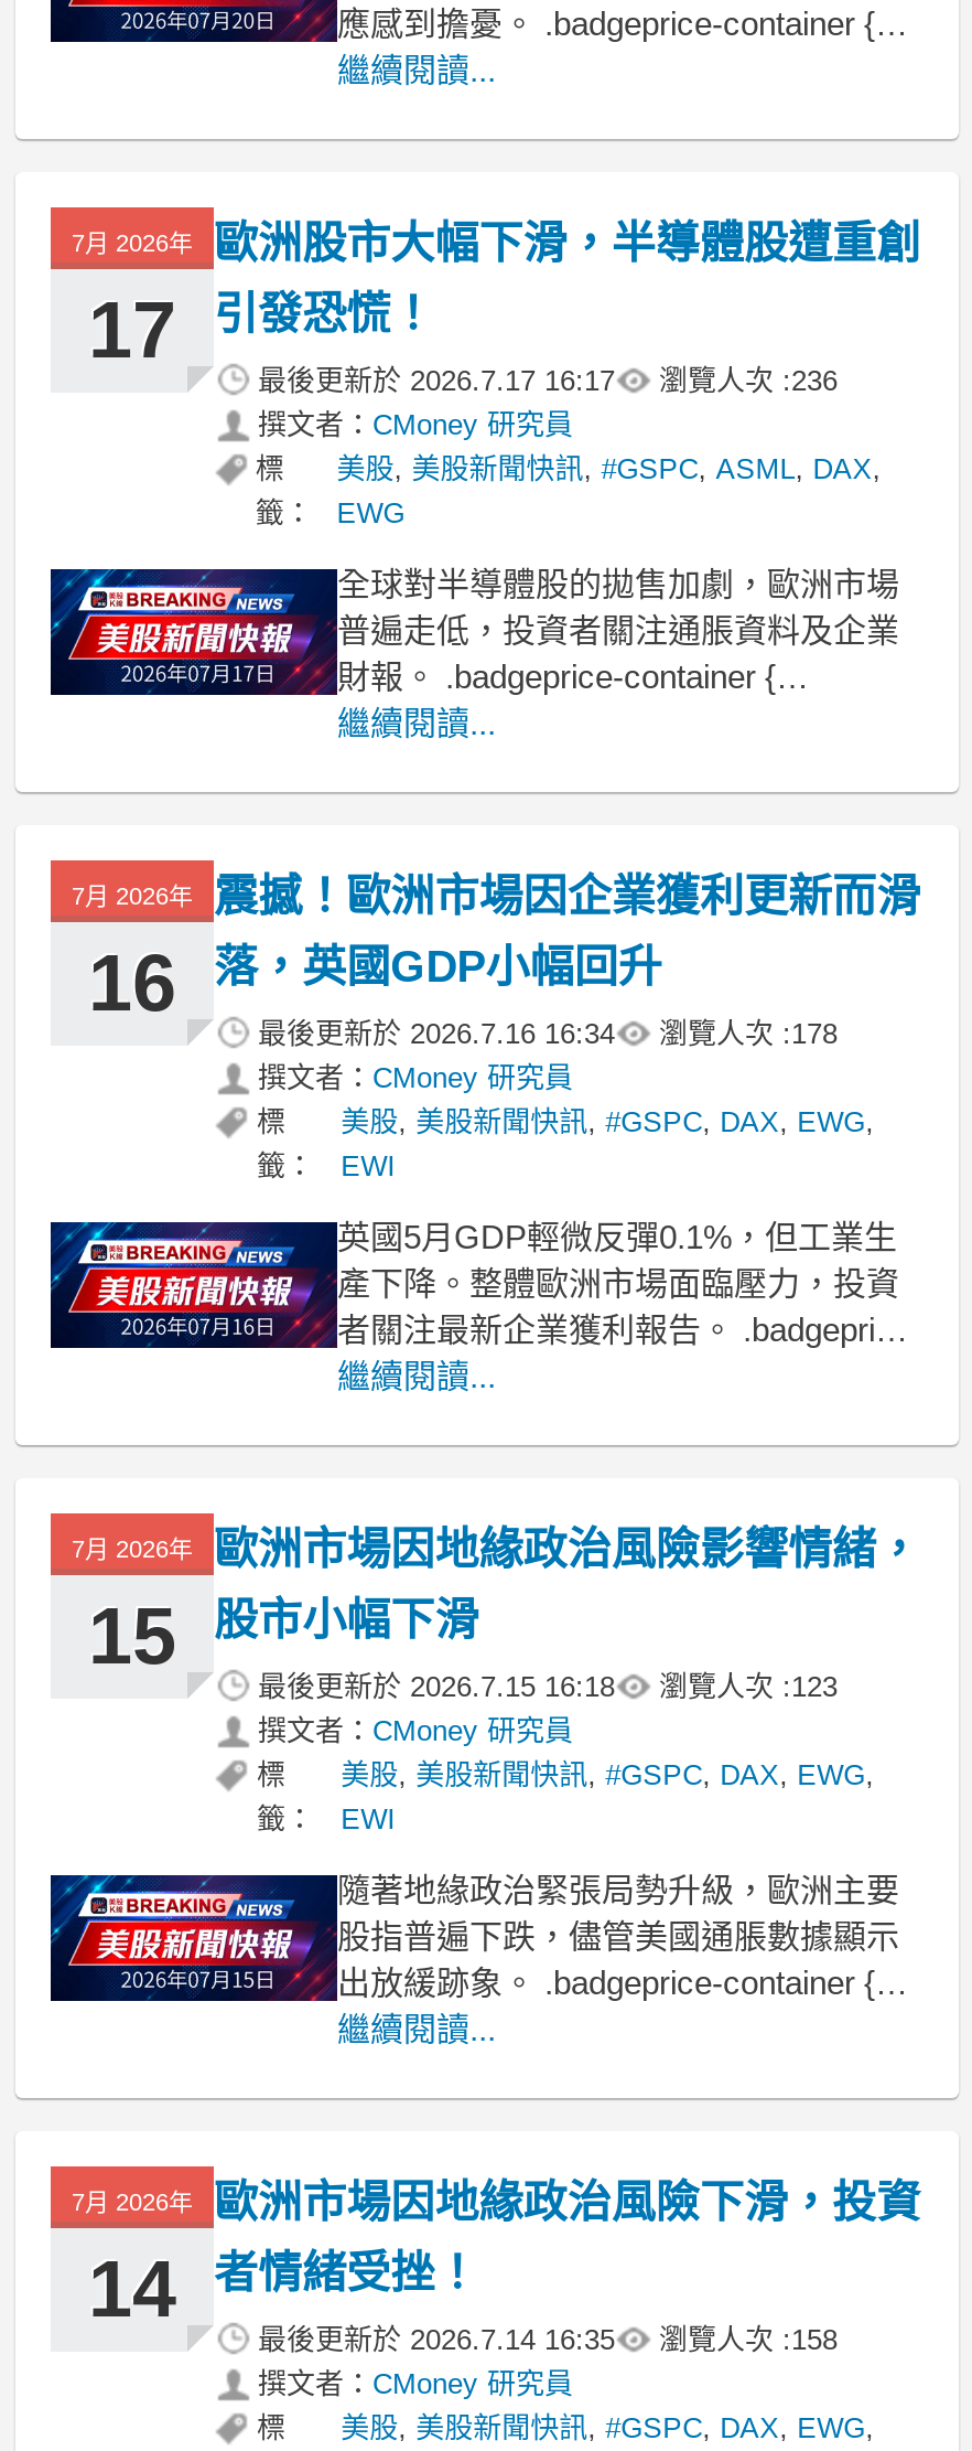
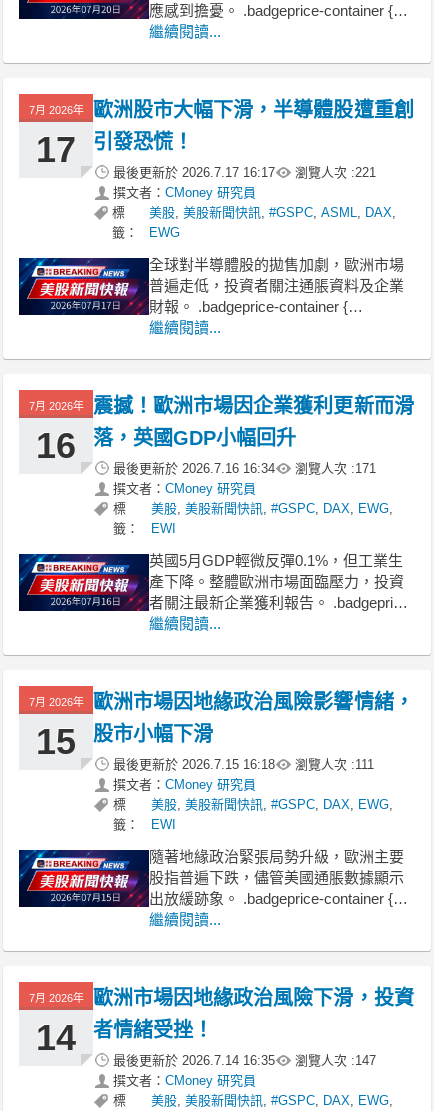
[258,364,838,397] 最後更新於2026.7.17 16:17 瀏覽人次 : 236 -> [113,165,376,180] 最後更新於2026.7.17 16:17 瀏覽人次 : 221
[258,1017,838,1050] 最後更新於2026.7.16 16:34 瀏覽人次 : 178 -> [113,461,376,476] 最後更新於2026.7.16 16:34 瀏覽人次 : 171
[258,1670,838,1703] 最後更新於2026.7.15 16:18 瀏覽人次 : 123 -> [113,757,374,772] 最後更新於2026.7.15 16:18 瀏覽人次 : 111
[258,2323,838,2356] 最後更新於2026.7.14 16:35 瀏覽人次 : 158 -> [113,1053,376,1068] 最後更新於2026.7.14 16:35 瀏覽人次 : 147

